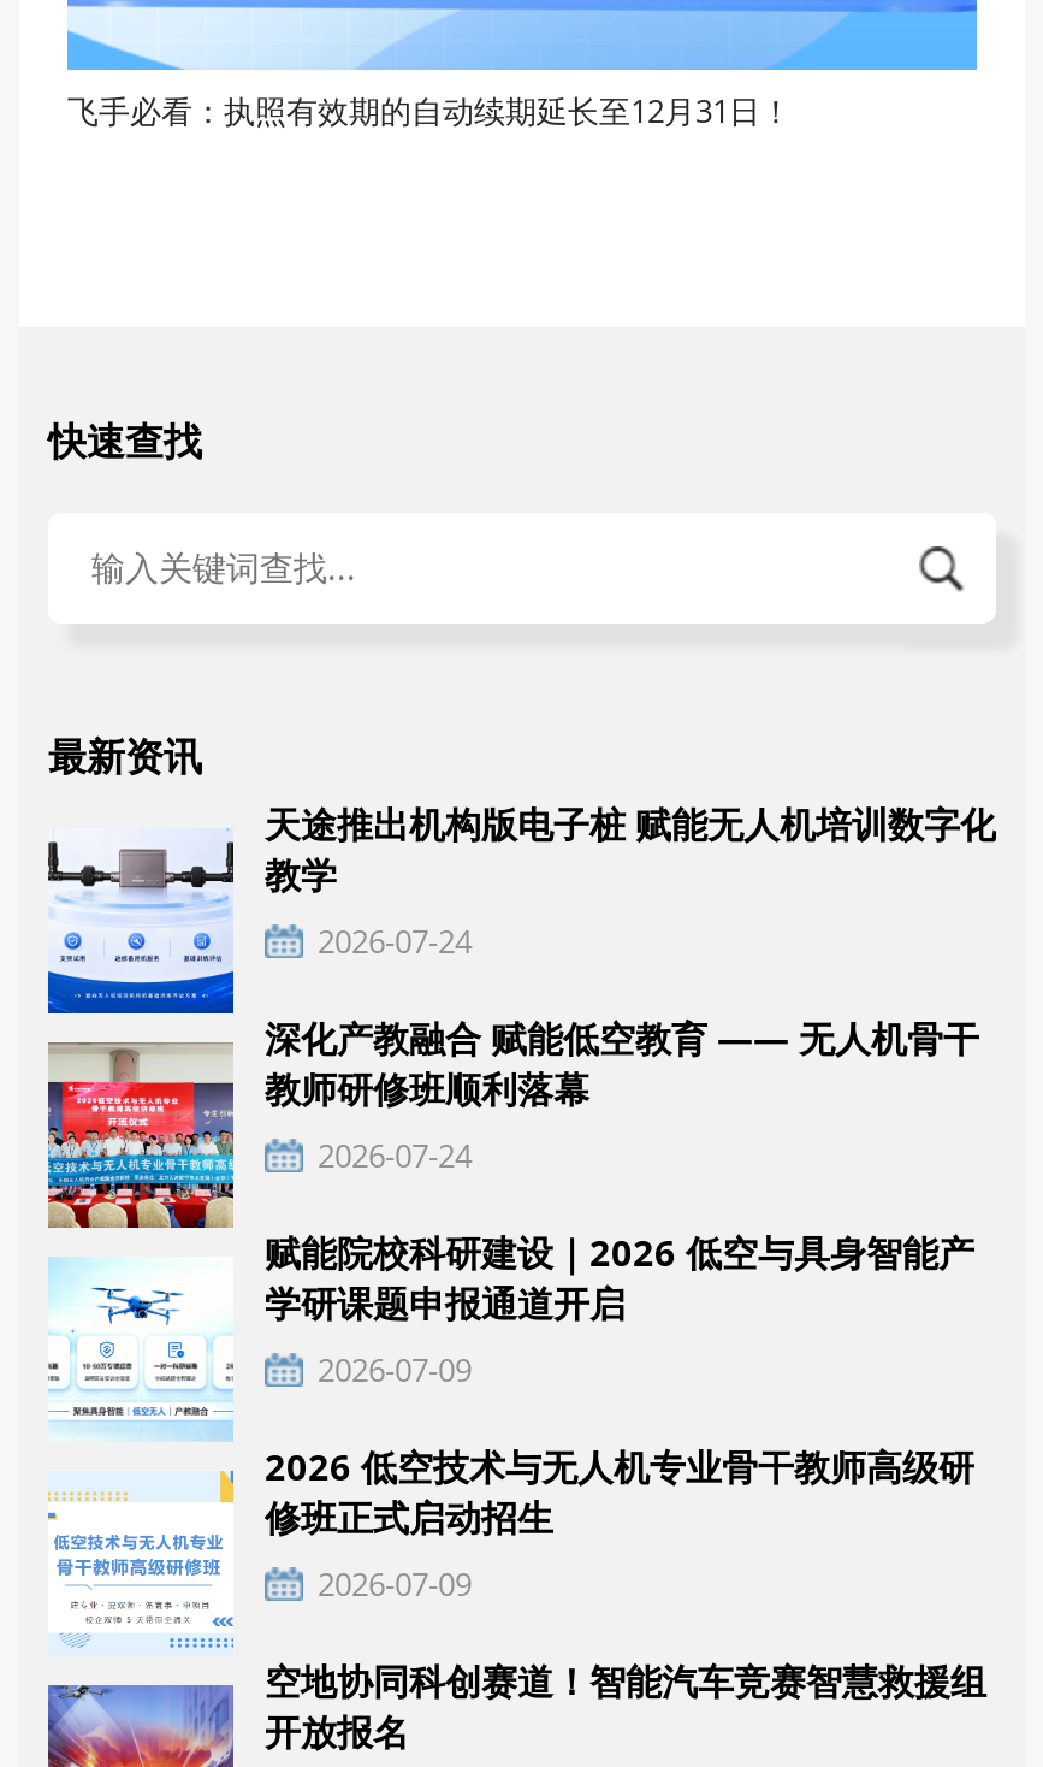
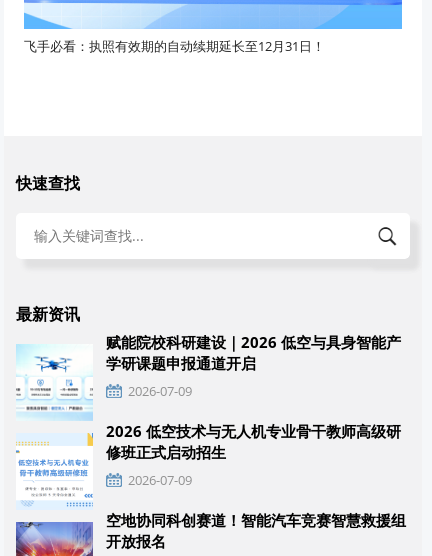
[46,799,996,1177] [image] | 天途推出机构版电子桩 赋能无人机培训数字化 | 教学 | 2026-07-24 | 深化产教融合 赋能低空教育 —— 无人机骨干 | 教师研修班顺利落幕 | 2026-07-24 -> none
[46,1040,236,1230] [image] -> none

